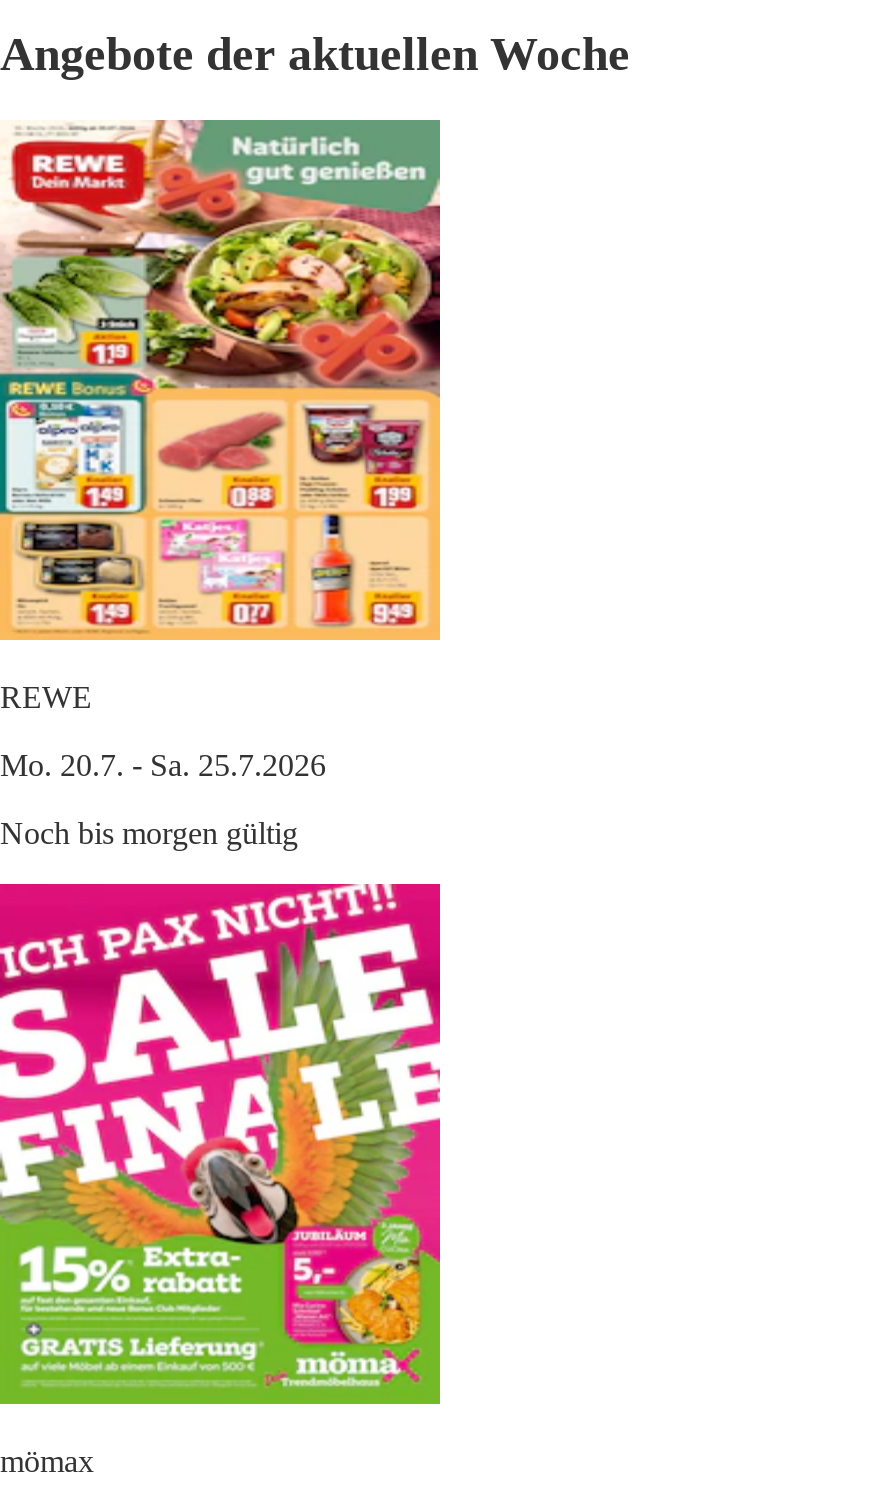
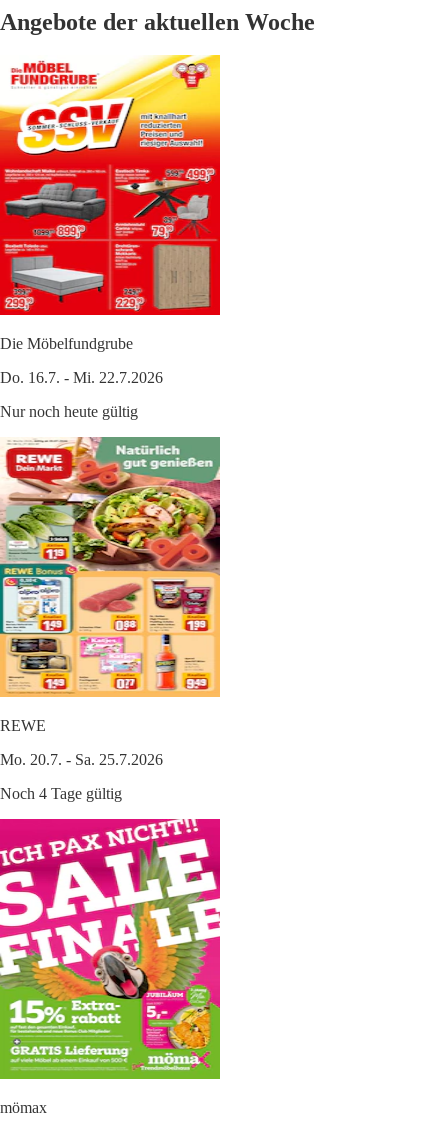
none -> [0,54,221,420] [image] | Die Möbelfundgrube | Do. 16.7. - Mi. 22.7.2026 | Nur noch heute gültig
[0,817,298,851] Noch bis morgen gültig -> [0,785,122,802] Noch 4 Tage gültig

